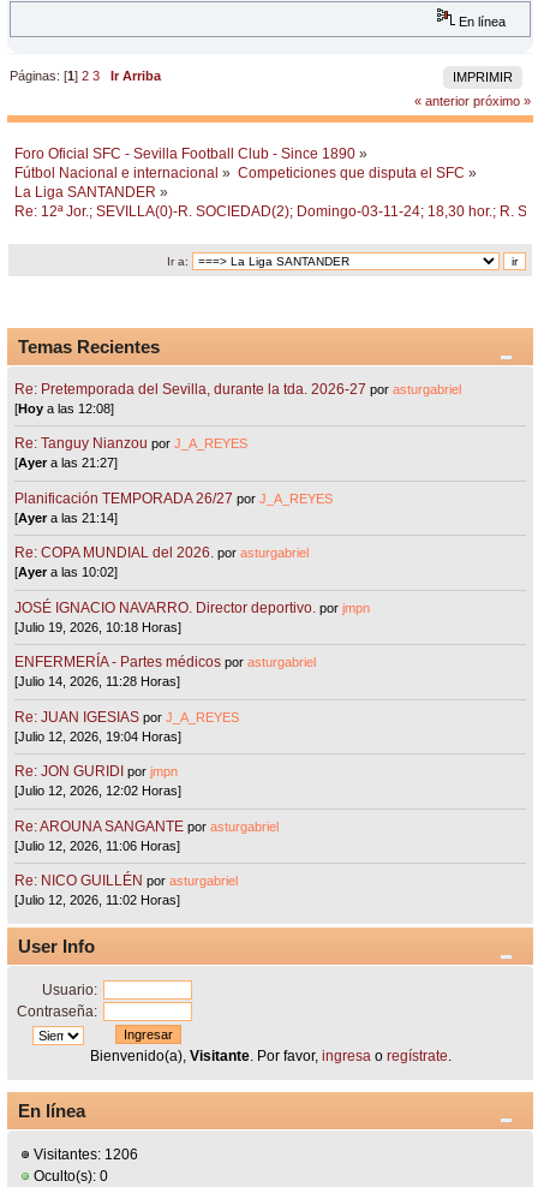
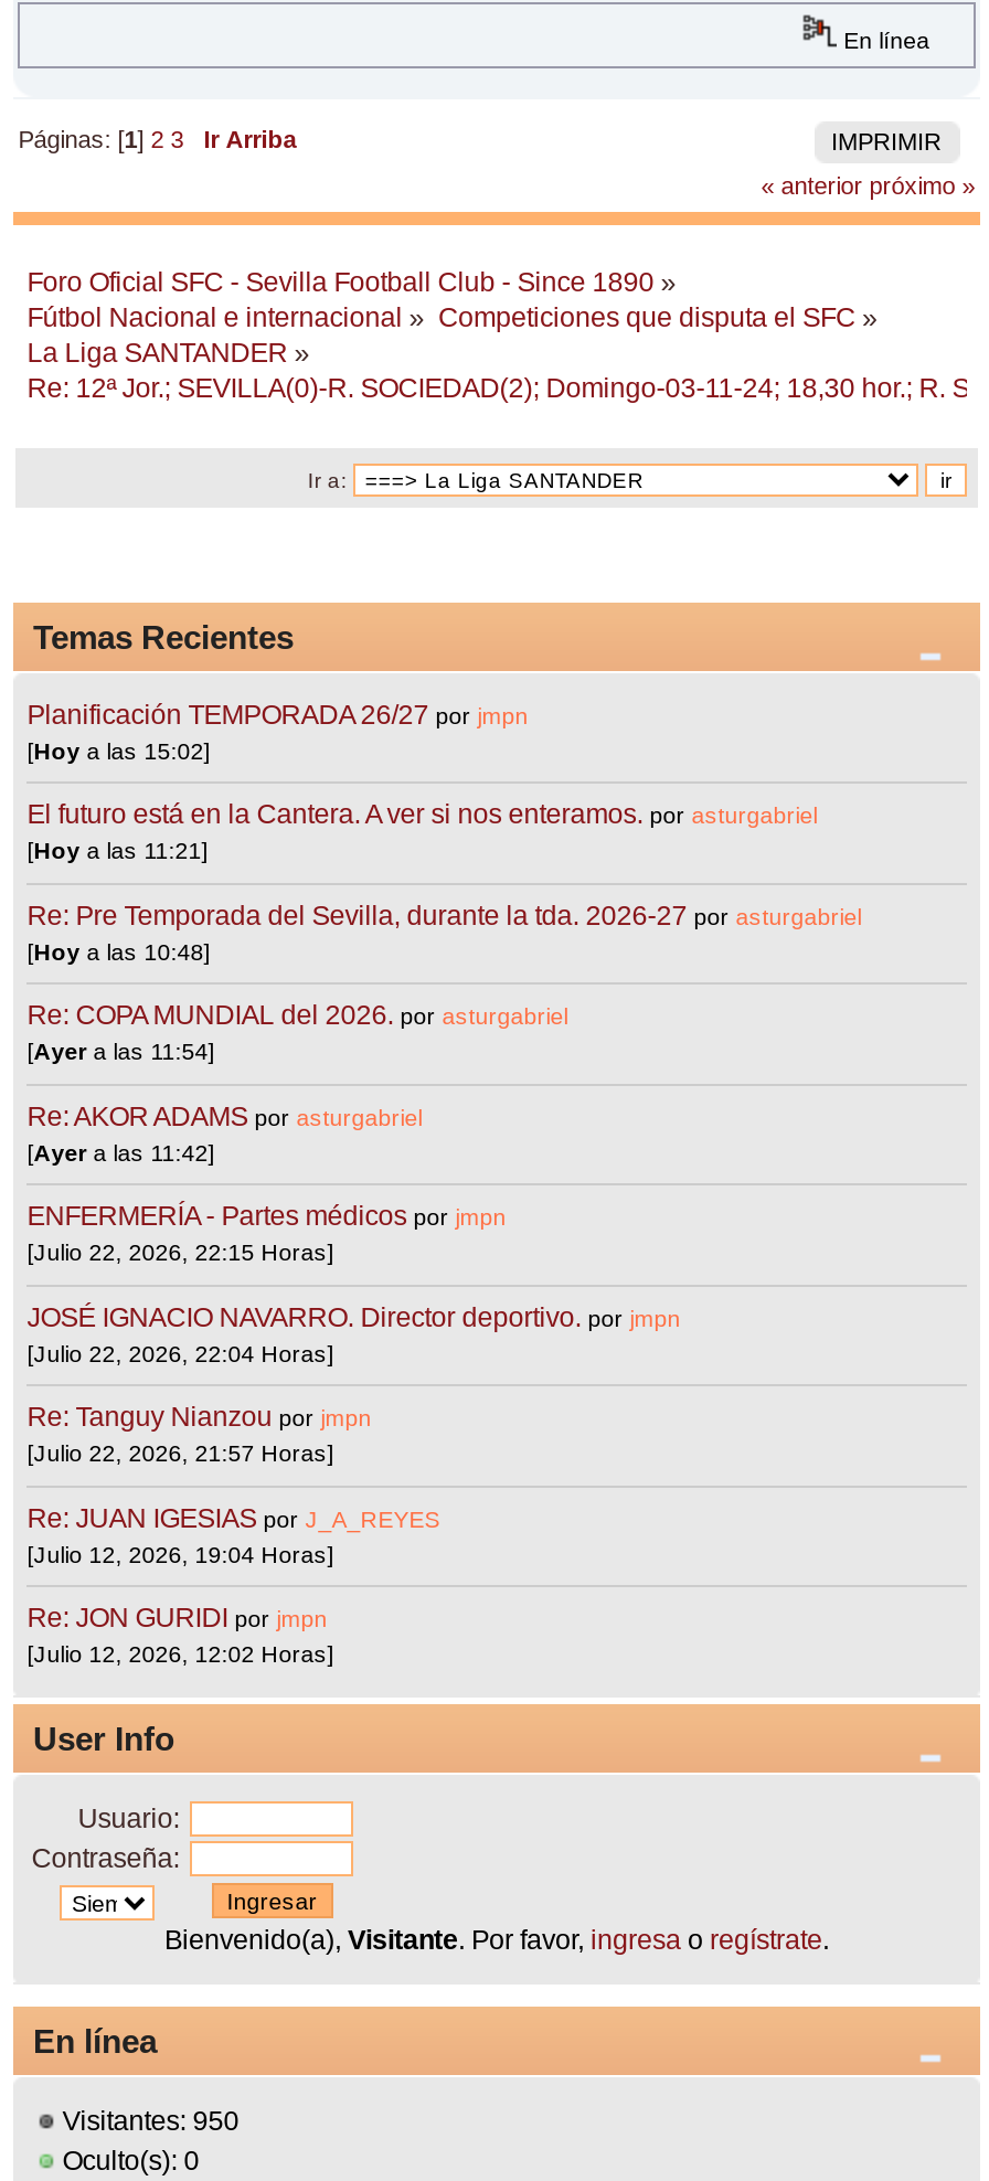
[15,381,461,416] Re: Pretemporada del Sevilla, durante la tda. 2026-27 por asturgabriel | [Hoy a las 12:08] -> [27,700,528,764] Planificación TEMPORADA 26/27 por jmpn | [Hoy a las 15:02]
[15,436,248,470] Re: Tanguy Nianzou por J_A_REYES | [Ayer a las 21:27] -> [27,800,817,864] El futuro está en la Cantera. A ver si nos enteramos. por asturgabriel | [Hoy a las 11:21]
[15,490,333,525] Planificación TEMPORADA 26/27 por J_A_REYES | [Ayer a las 21:14] -> [27,900,861,964] Re: Pre Temporada del Sevilla, durante la tda. 2026-27 por asturgabriel | [Hoy a las 10:48]
[15,565,118,580] [Ayer a las 10:02] -> [27,1038,506,1266] [Ayer a las 11:54] | Re: AKOR ADAMS por asturgabriel | [Ayer a las 11:42] | ENFERMERÍA - Partes médicos por jmpn | [Julio 22, 2026, 22:15 Horas]
moved [15,599,370,616] -> [27,1302,680,1333]: JOSÉ IGNACIO NAVARRO. Director deportivo. por jmpn
[15,620,182,634] [Julio 19, 2026, 10:18 Horas] -> [27,1340,334,1366] [Julio 22, 2026, 22:04 Horas]
[15,654,316,689] ENFERMERÍA - Partes médicos por asturgabriel | [Julio 14, 2026, 11:28 Horas] -> [27,1402,371,1466] Re: Tanguy Nianzou por jmpn | [Julio 22, 2026, 21:57 Horas]
moved [15,709,239,798] -> [27,1503,440,1667]: Re: JUAN IGESIAS por J_A_REYES | [Julio 12, 2026, 19:04 Horas] | Re: JON GURIDI por jmpn | [Julio 12, 2026, 12:02 Horas]
[15,818,279,907] Re: AROUNA SANGANTE por asturgabriel | [Julio 12, 2026, 11:06 Horas] | Re: NICO GUILLÉN por asturgabriel | [Julio 12, 2026, 11:02 Horas] -> none
[30,1146,138,1163] Visitantes: 1206 -> [56,2106,239,2137] Visitantes: 950

